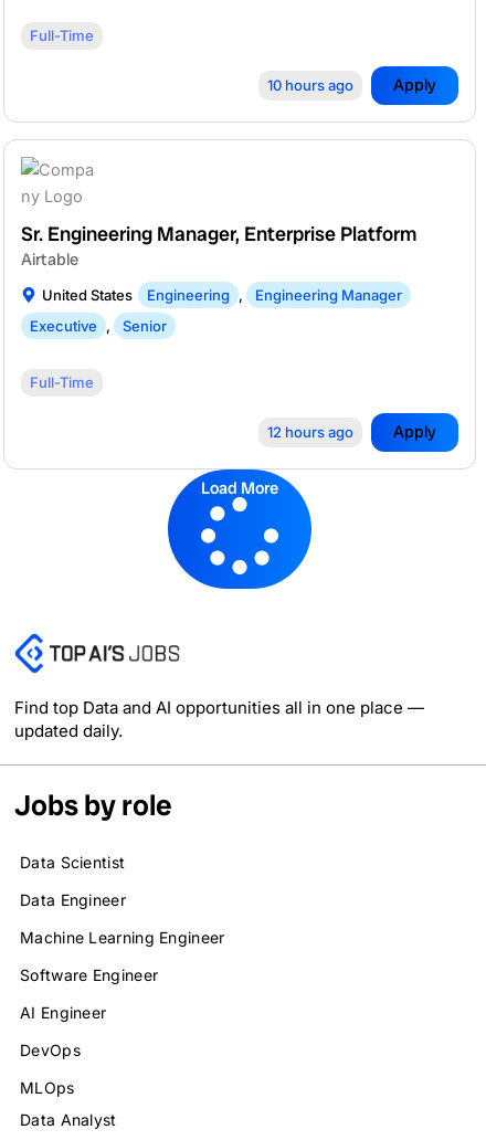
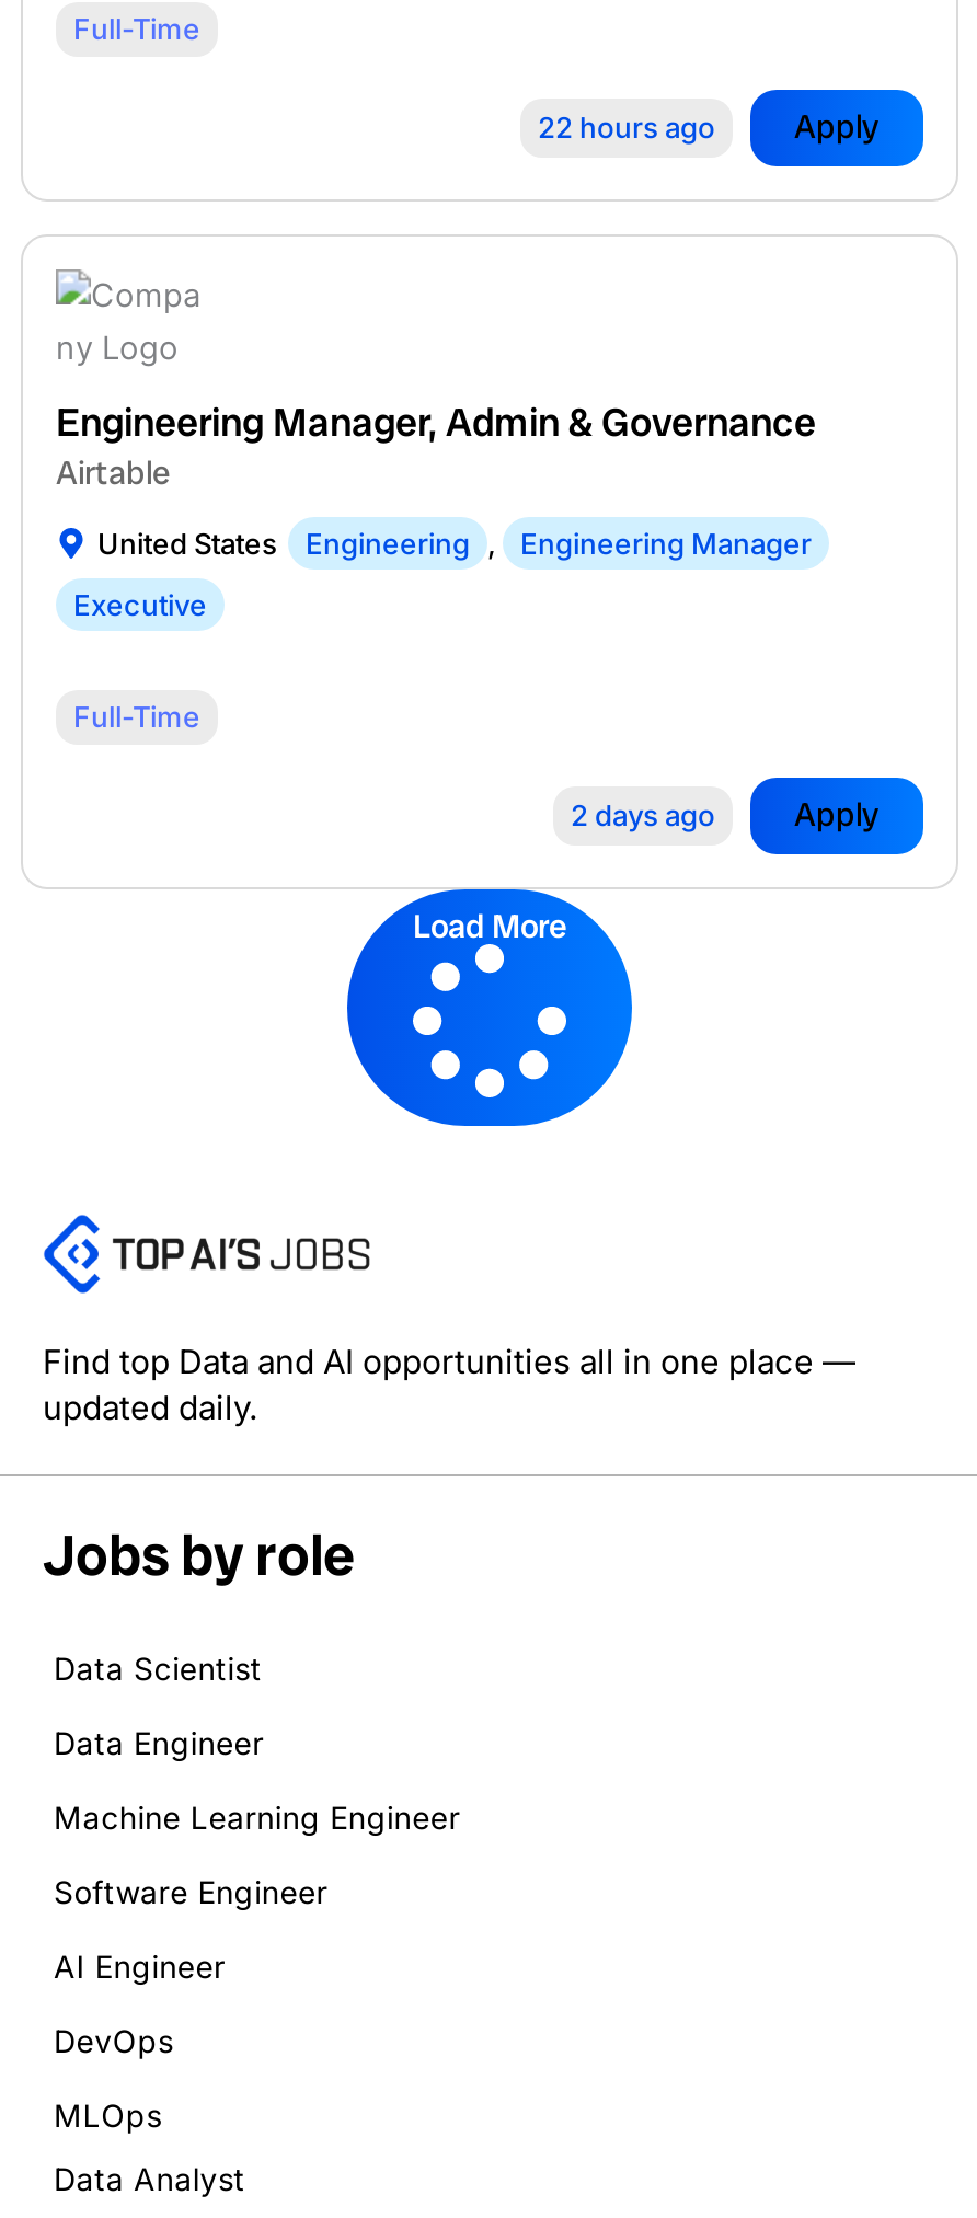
[267,76,353,94] 10 hours ago -> [538,110,715,145] 22 hours ago
[21,221,418,246] Sr. Engineering Manager, Enterprise Platform -> [56,397,816,447] Engineering Manager, Admin & Governance
[30,317,167,335] Executive , Senior -> [73,587,207,622] Executive
[267,423,353,441] 12 hours ago -> [571,797,715,832] 2 days ago

